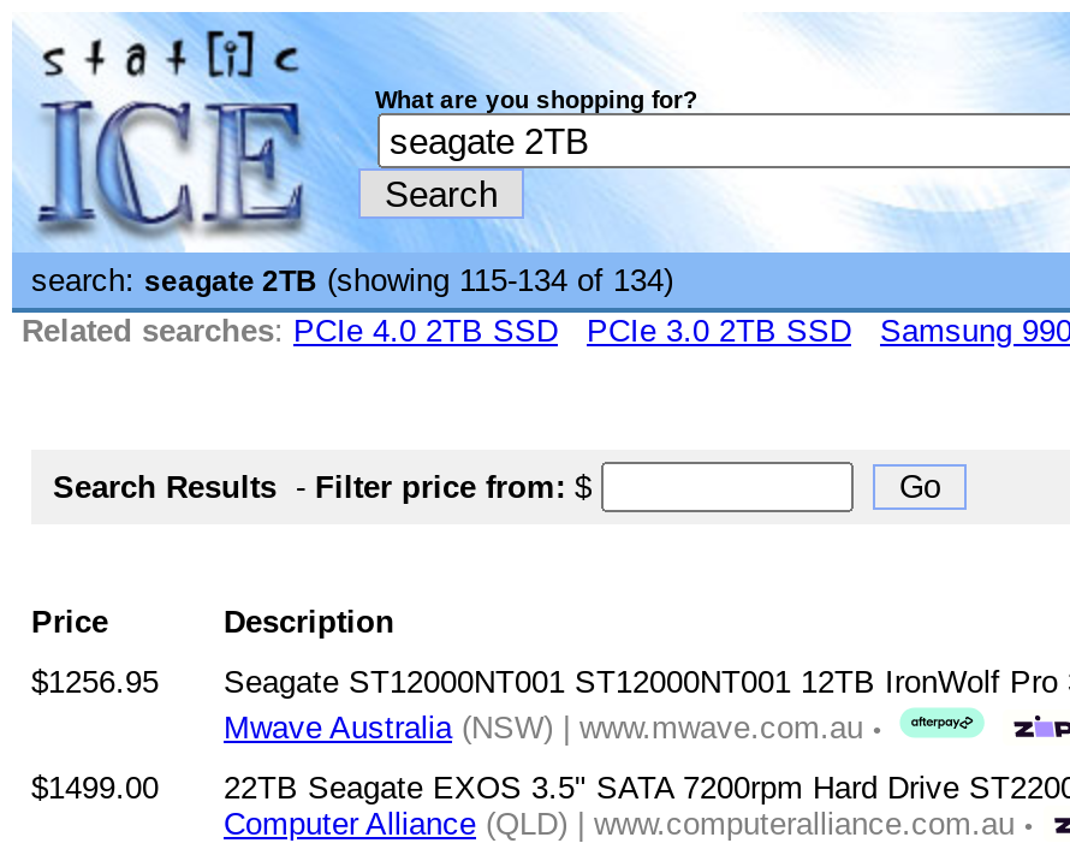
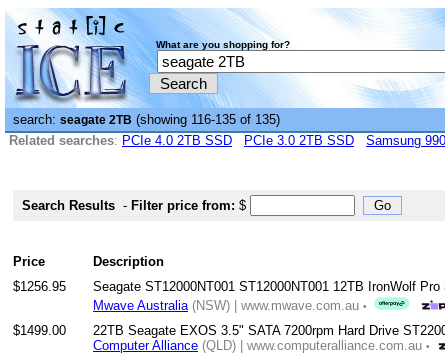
[22,262,673,298] search: seagate 2TB (showing 115-134 of 134) -> [9,112,280,127] search: seagate 2TB (showing 116-135 of 135)

